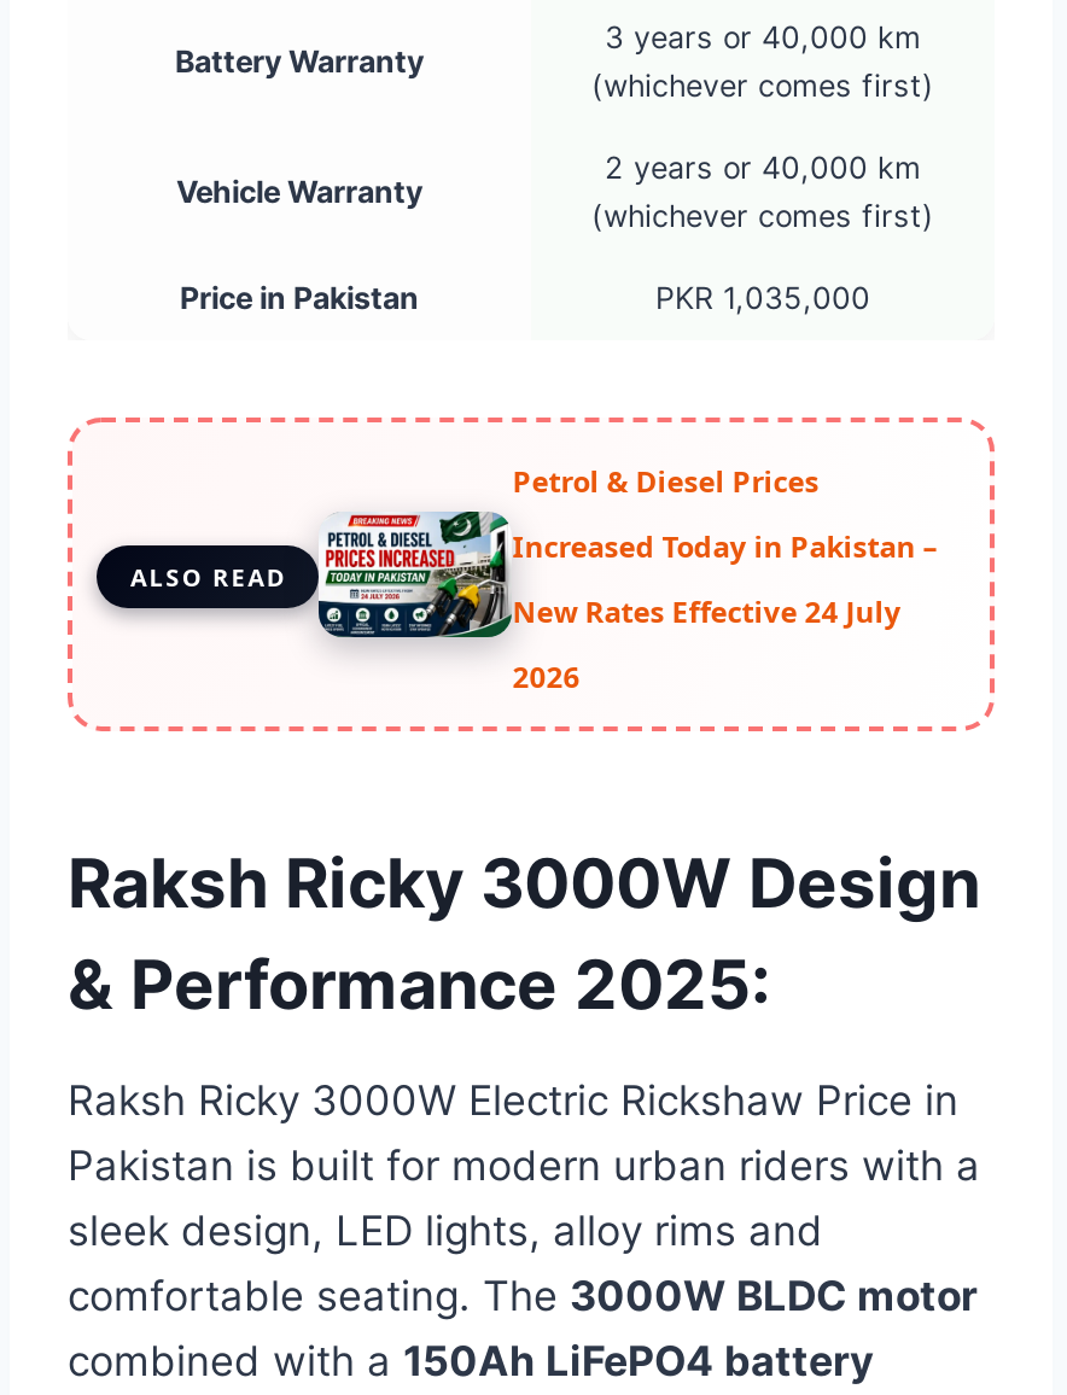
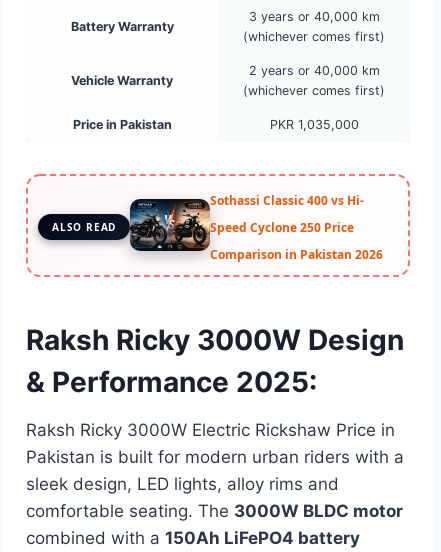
[316,460,937,697] [image] | Petrol & Diesel Prices | Increased Today in Pakistan – | New Rates Effective 24 July | 2026 -> [129,192,383,263] [image] | Sothassi Classic 400 vs Hi- | Speed Cyclone 250 Price | Comparison in Pakistan 2026

